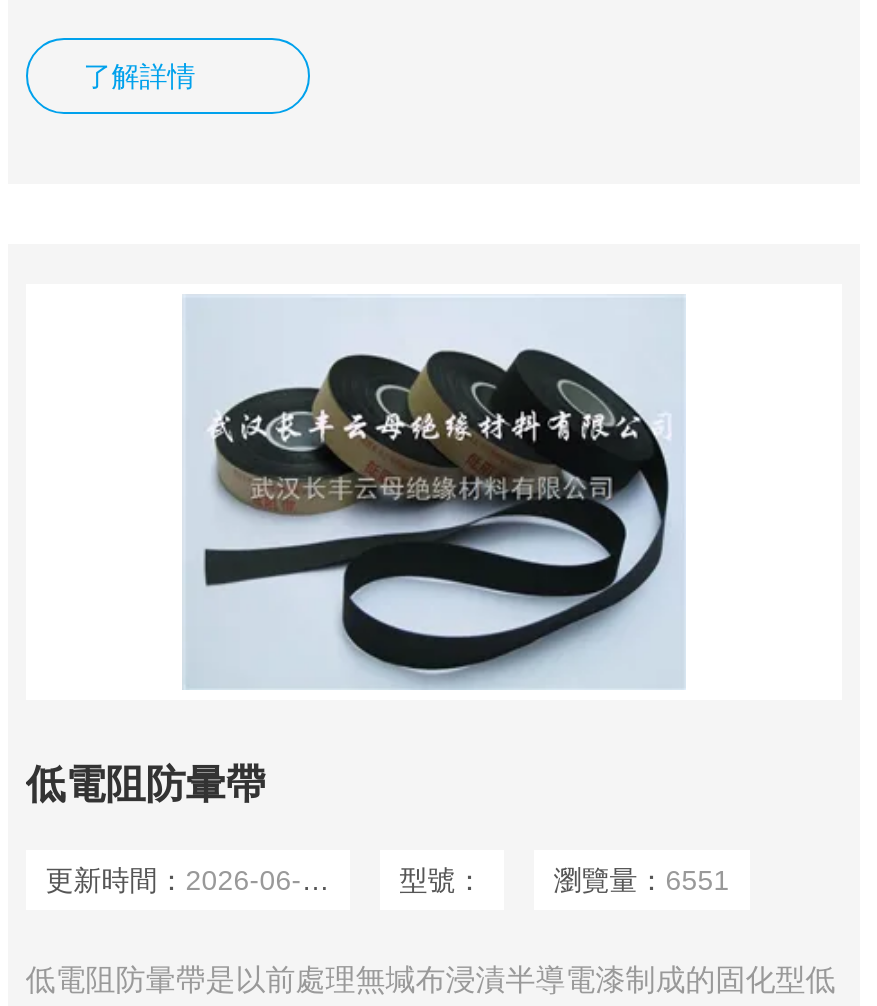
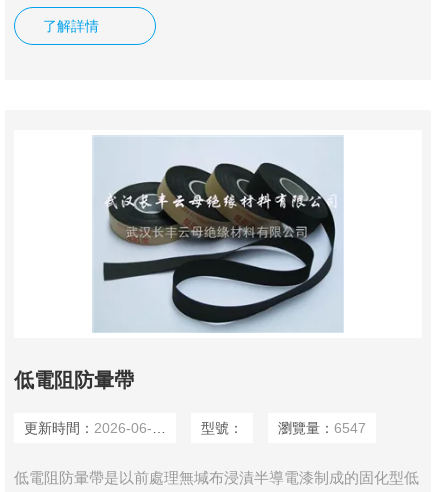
[553,864,729,896] 瀏覽量：6551 -> [278,420,366,436] 瀏覽量：6547

